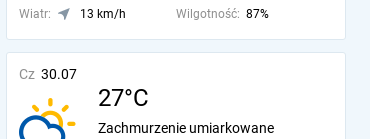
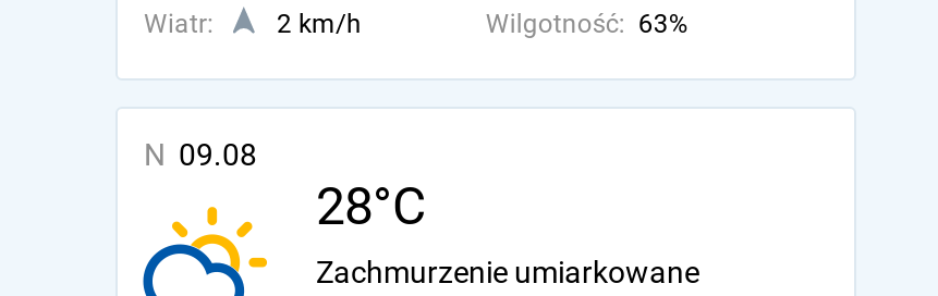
[80,7,269,21] 13 km/h | Wilgotność: 87% -> [277,9,688,39] 2 km/h | Wilgotność: 63%
[19,66,149,112] Cz 30.07 | 27°C -> [144,137,427,237] N 09.08 | 28°C

